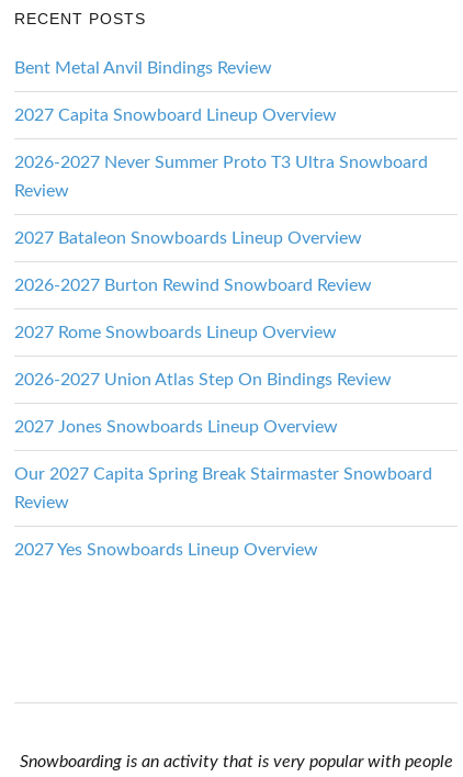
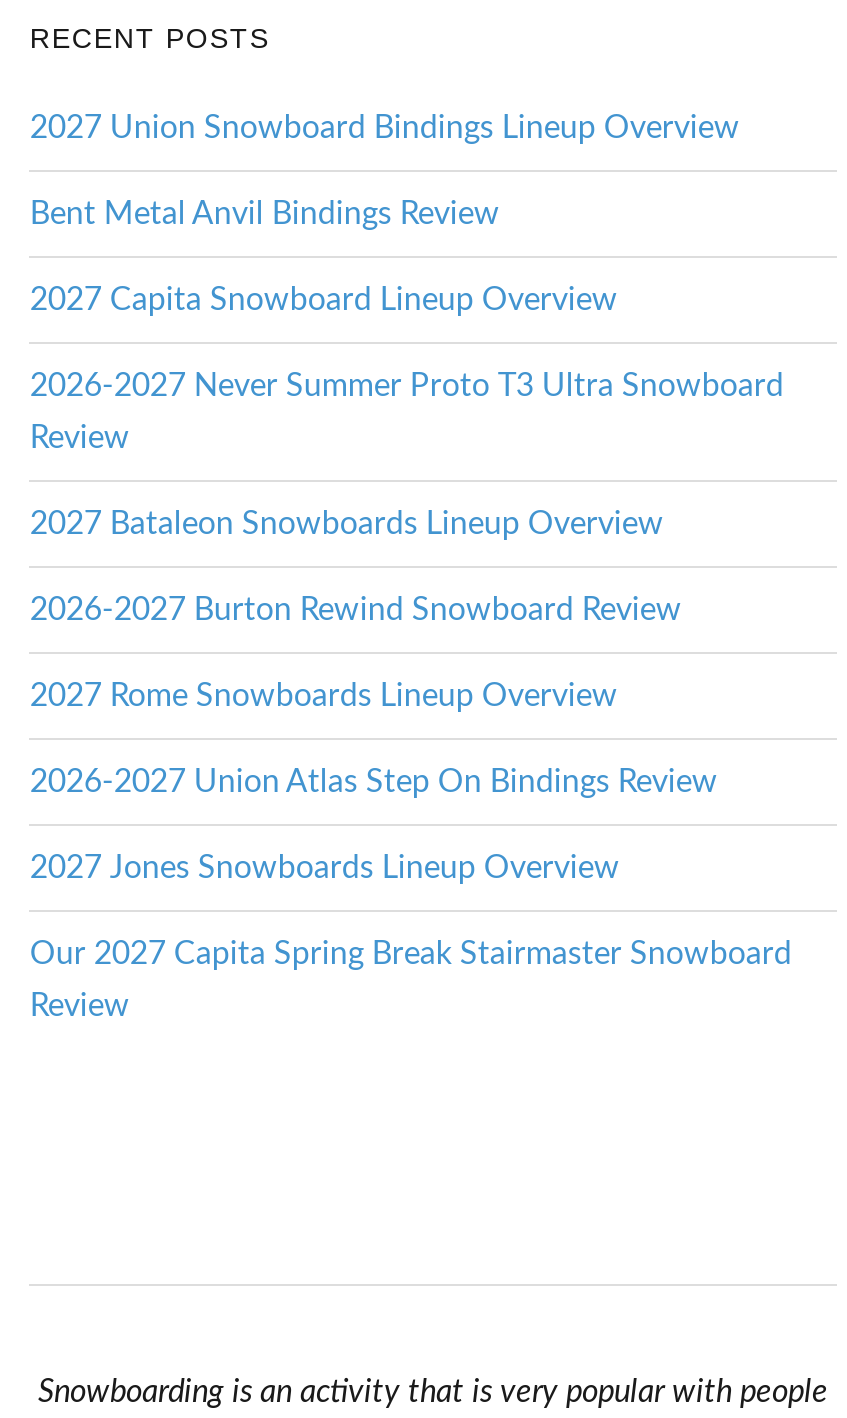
none -> [30,112,740,144] 2027 Union Snowboard Bindings Lineup Overview
moved [15,59,433,511] -> [30,198,792,1022]: Bent Metal Anvil Bindings Review | 2027 Capita Snowboard Lineup Overview | 2026-2027 Never Summer Proto T3 Ultra Snowboard | ... | Our 2027 Capita Spring Break Stairmaster Snowboard | Review
[15,541,319,559] 2027 Yes Snowboards Lineup Overview -> none

